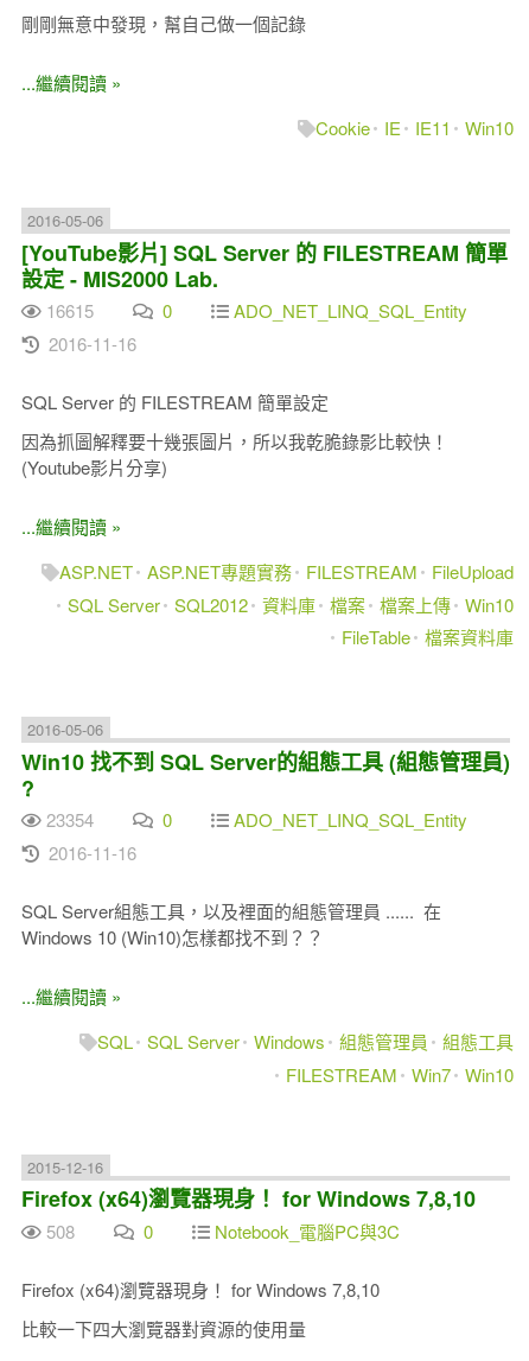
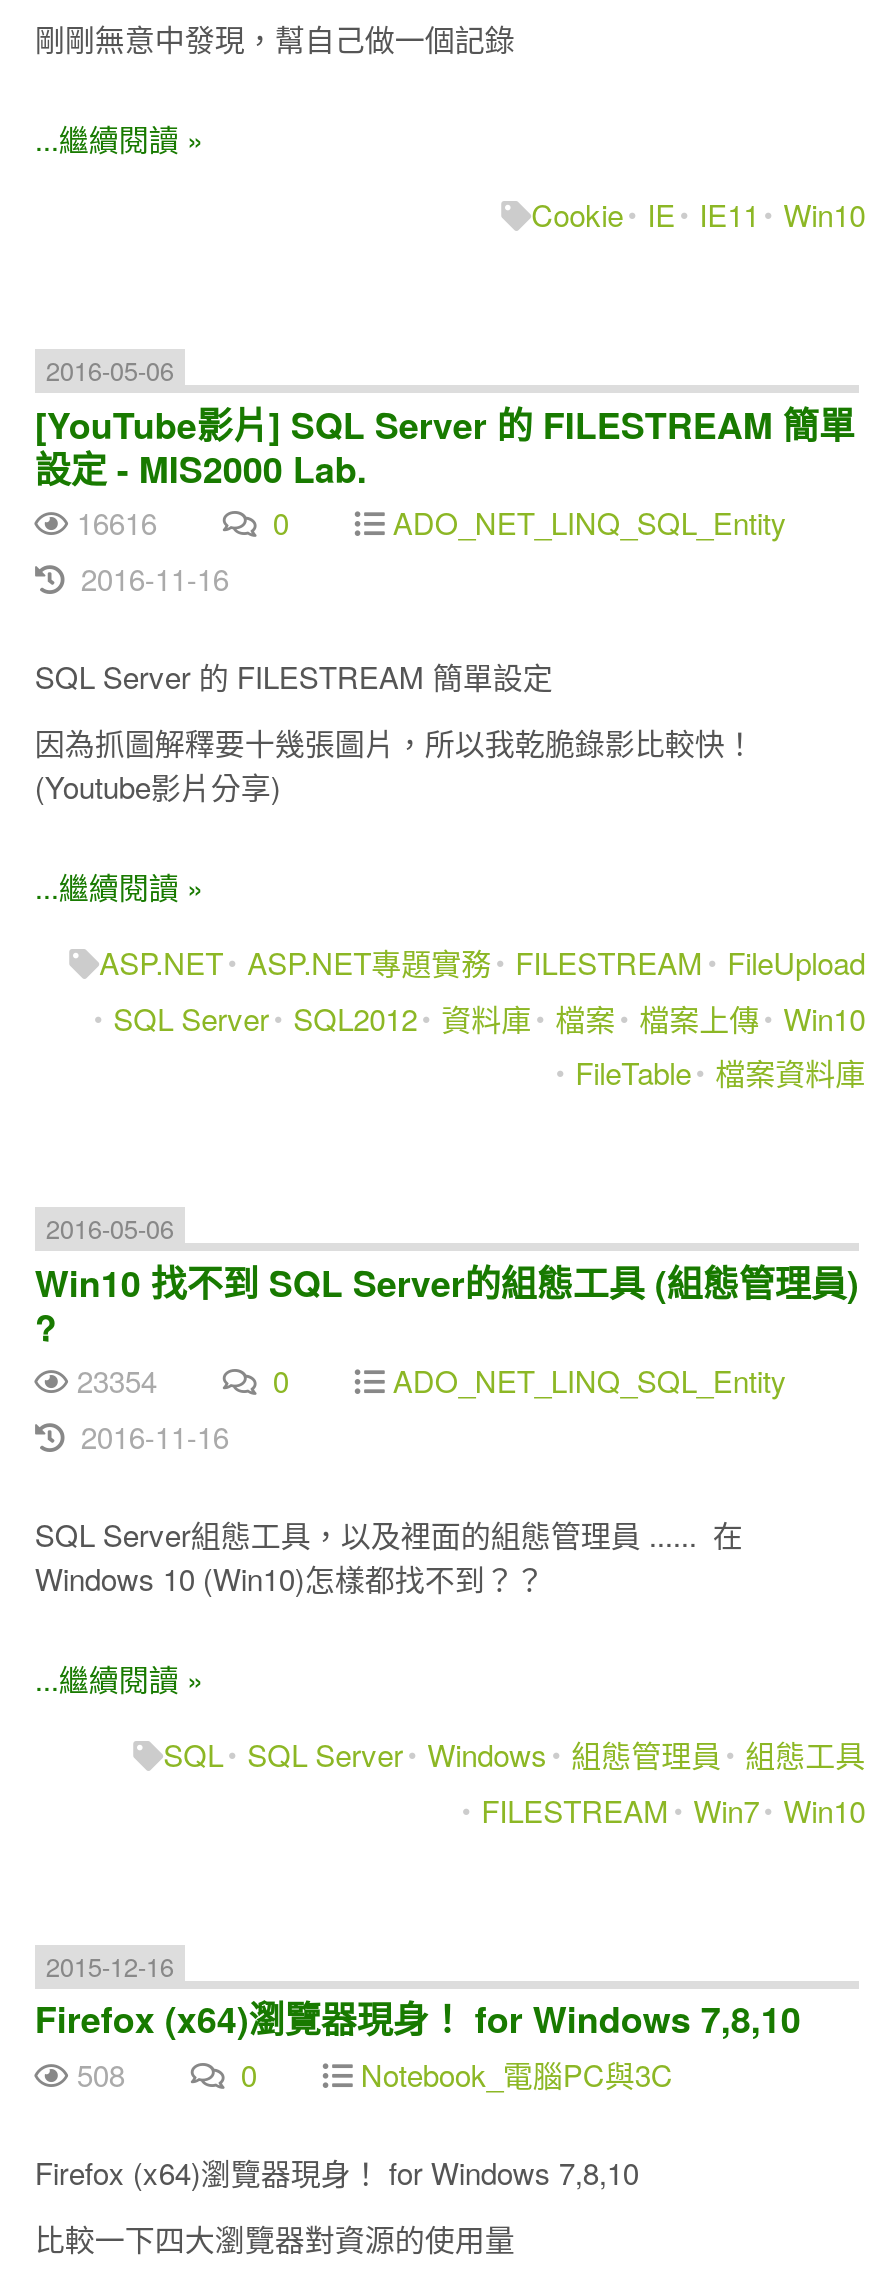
[46,298,94,323] 16615 -> [77,501,157,543] 16616

